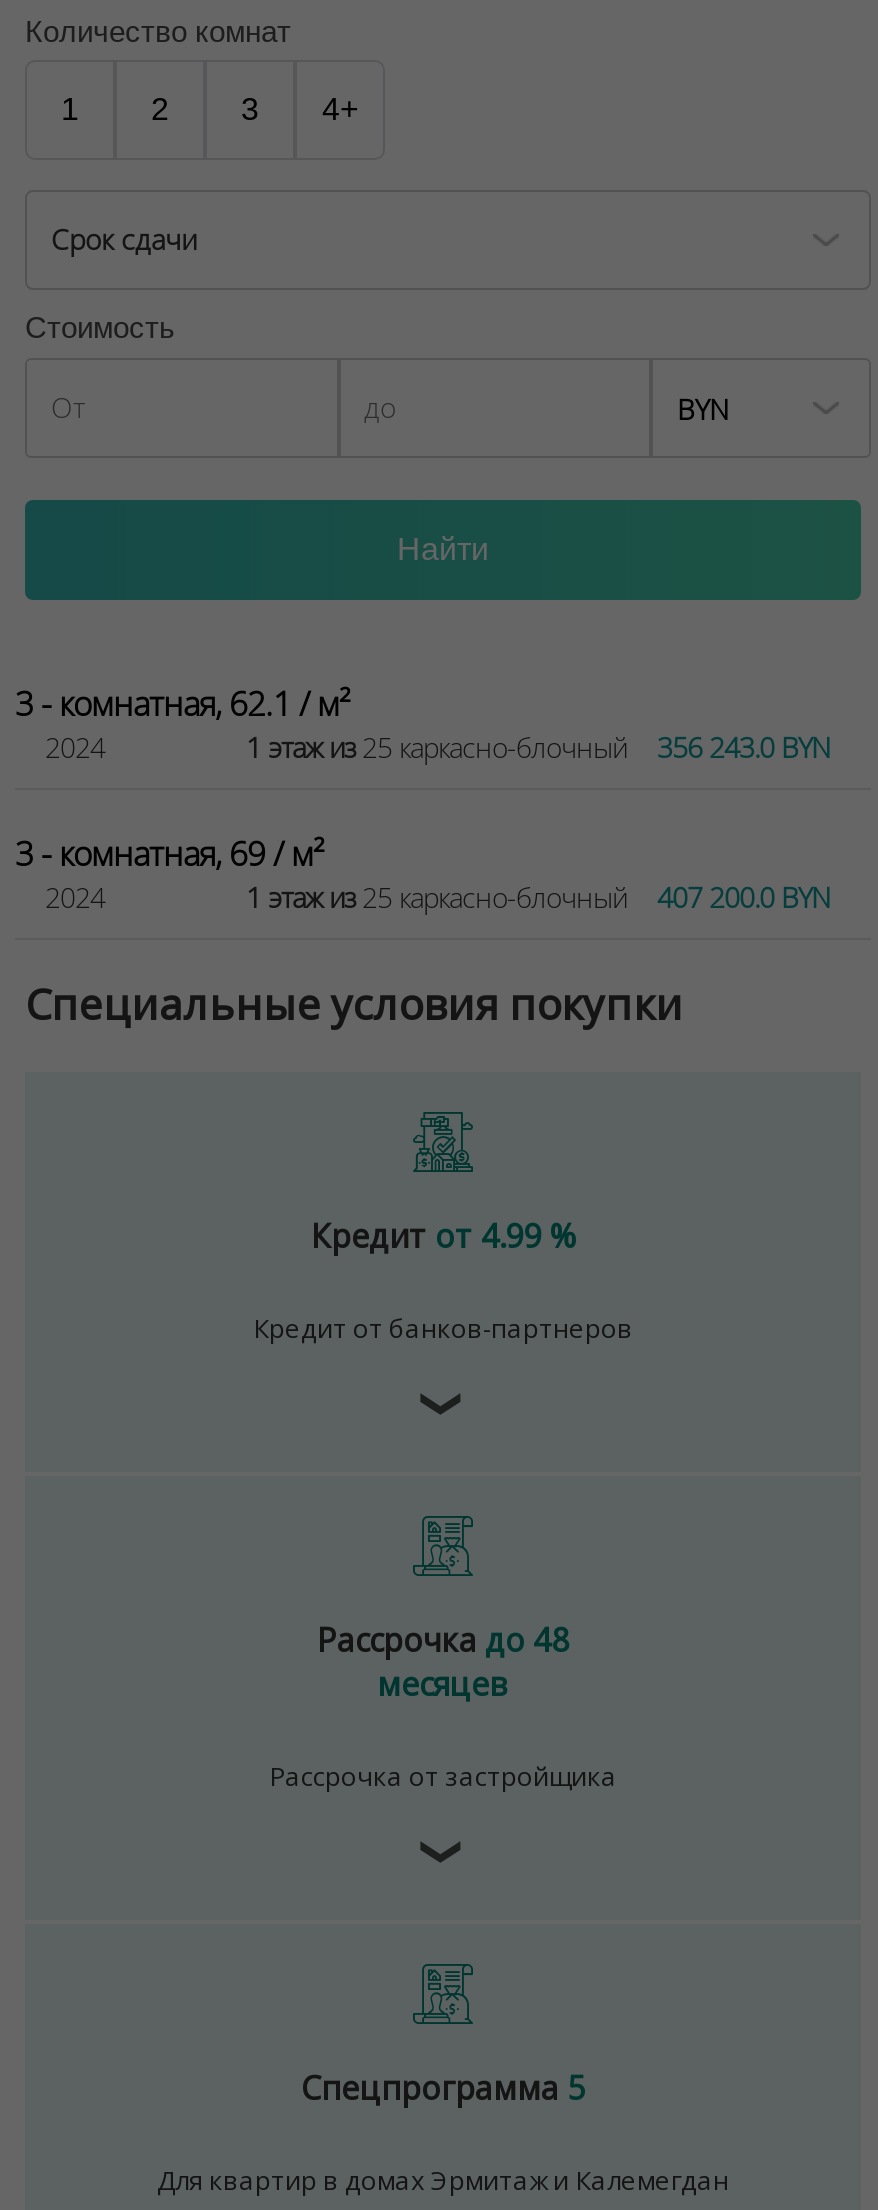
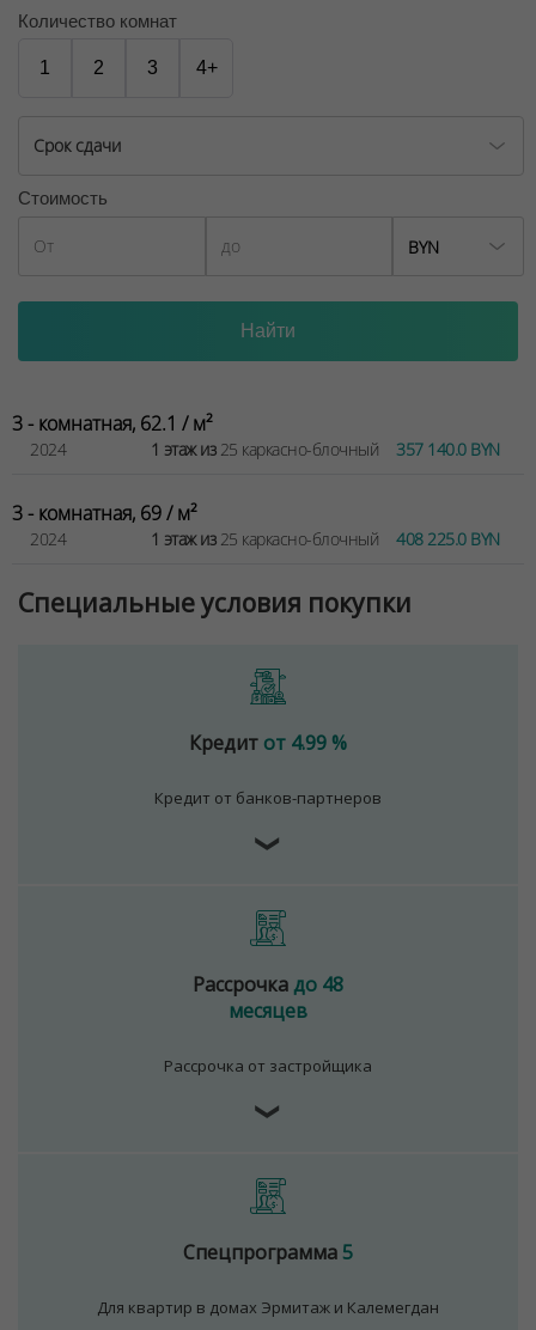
[246,727,830,765] 1 этаж из 25 каркасно-блочный 356 243.0 BYN -> [150,438,500,460] 1 этаж из 25 каркасно-блочный 357 140.0 BYN
[246,877,830,915] 1 этаж из 25 каркасно-блочный 407 200.0 BYN -> [150,527,500,550] 1 этаж из 25 каркасно-блочный 408 225.0 BYN

